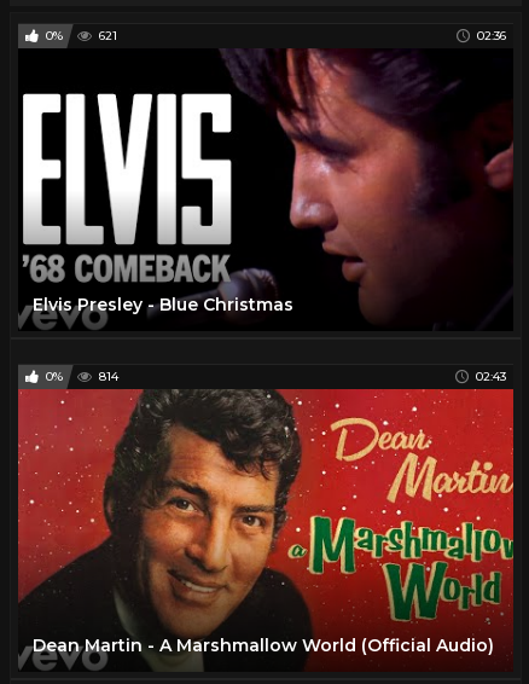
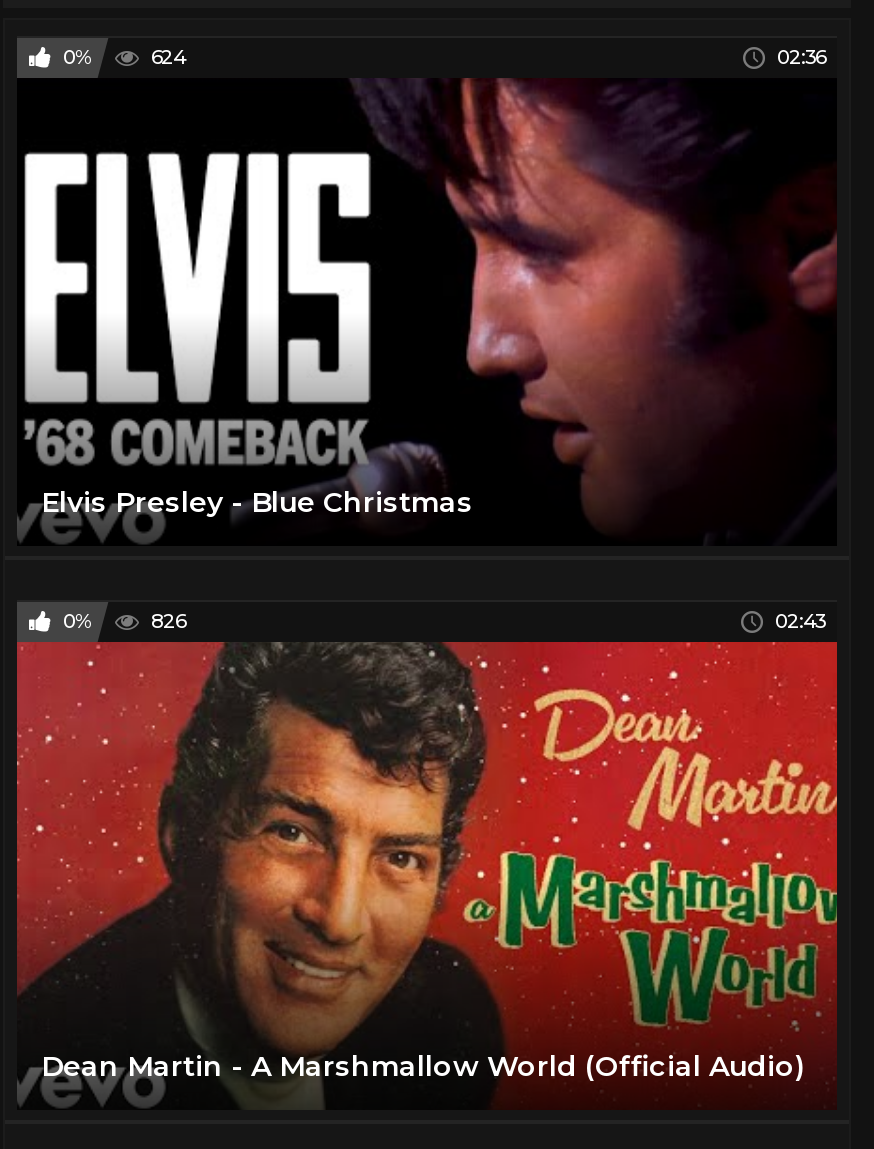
[99,27,117,43] 621 -> [151,43,185,69] 624
[99,368,118,384] 814 -> [151,608,185,634] 826

